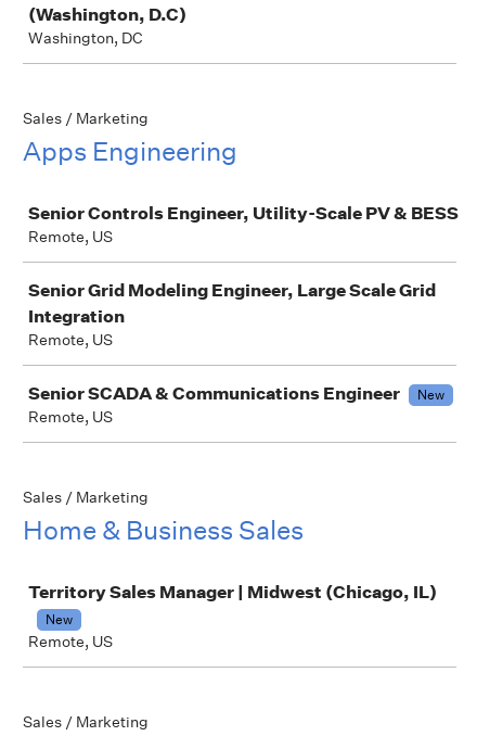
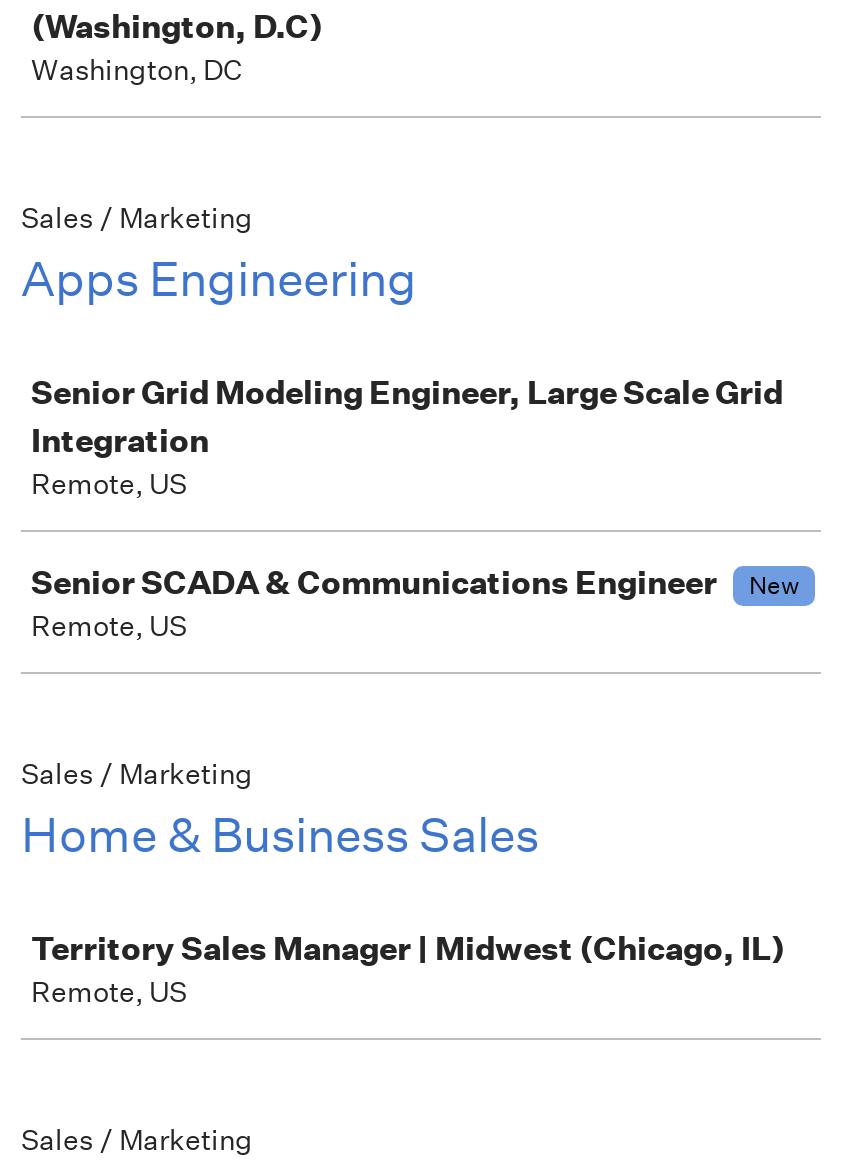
[28,202,459,246] Senior Controls Engineer, Utility-Scale PV & BESS | Remote, US -> none
[46,610,73,628] New -> none

